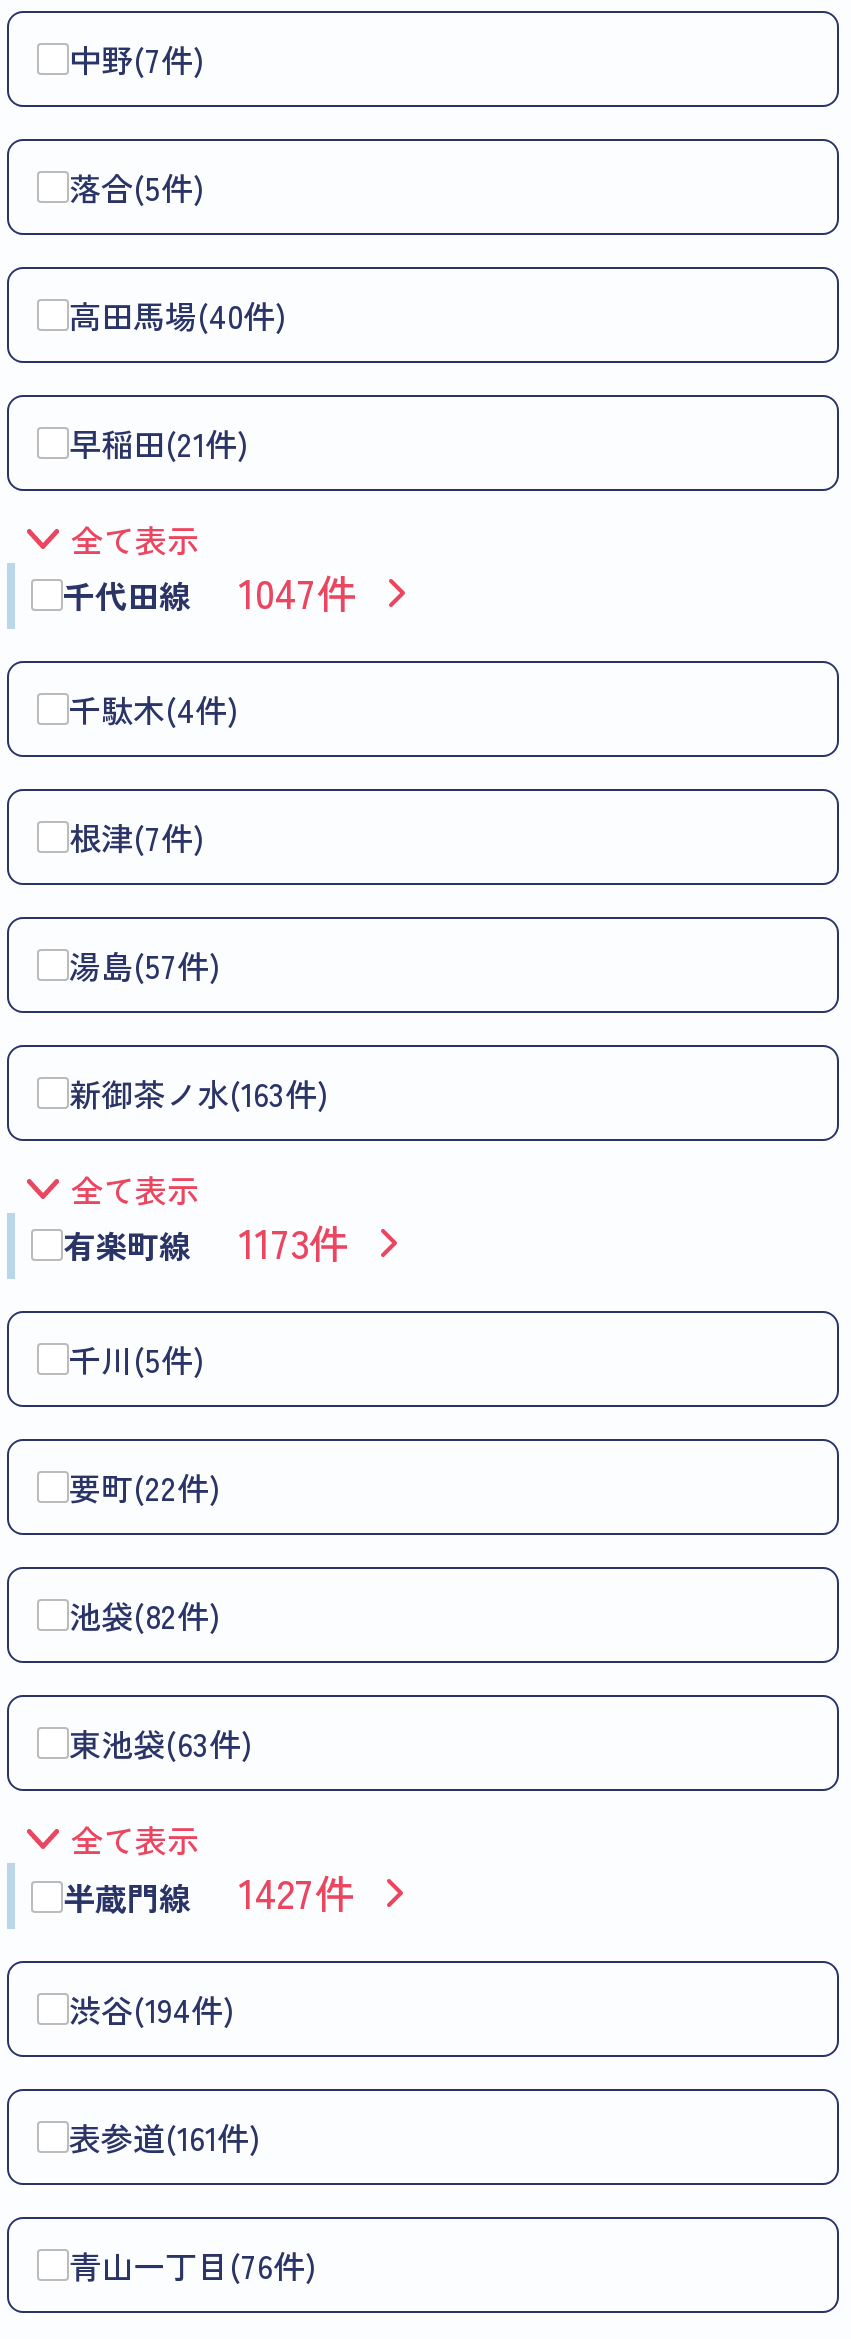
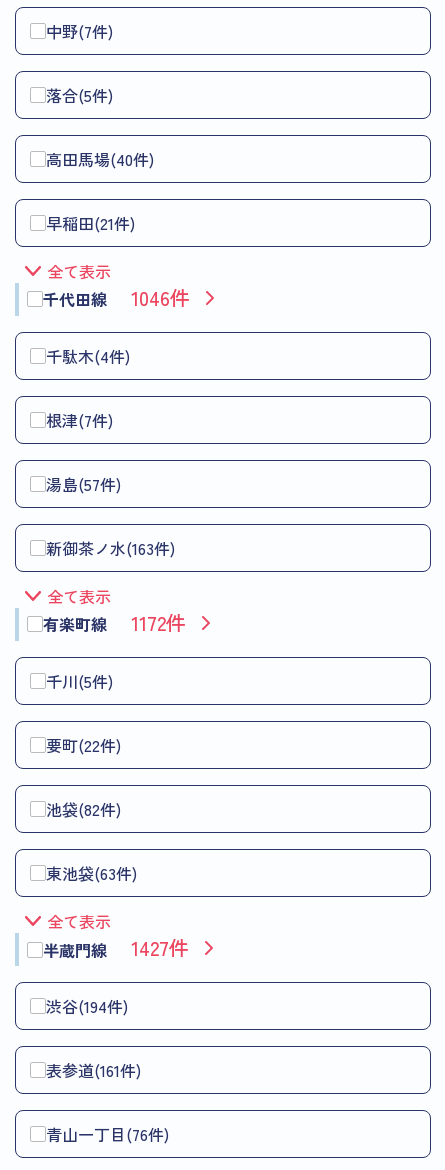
[63,562,357,620] 千代田線 1047件 -> [43,283,190,312] 千代田線 1046件
[63,1213,349,1271] 有楽町線 1173件 -> [43,608,186,637] 有楽町線 1172件

